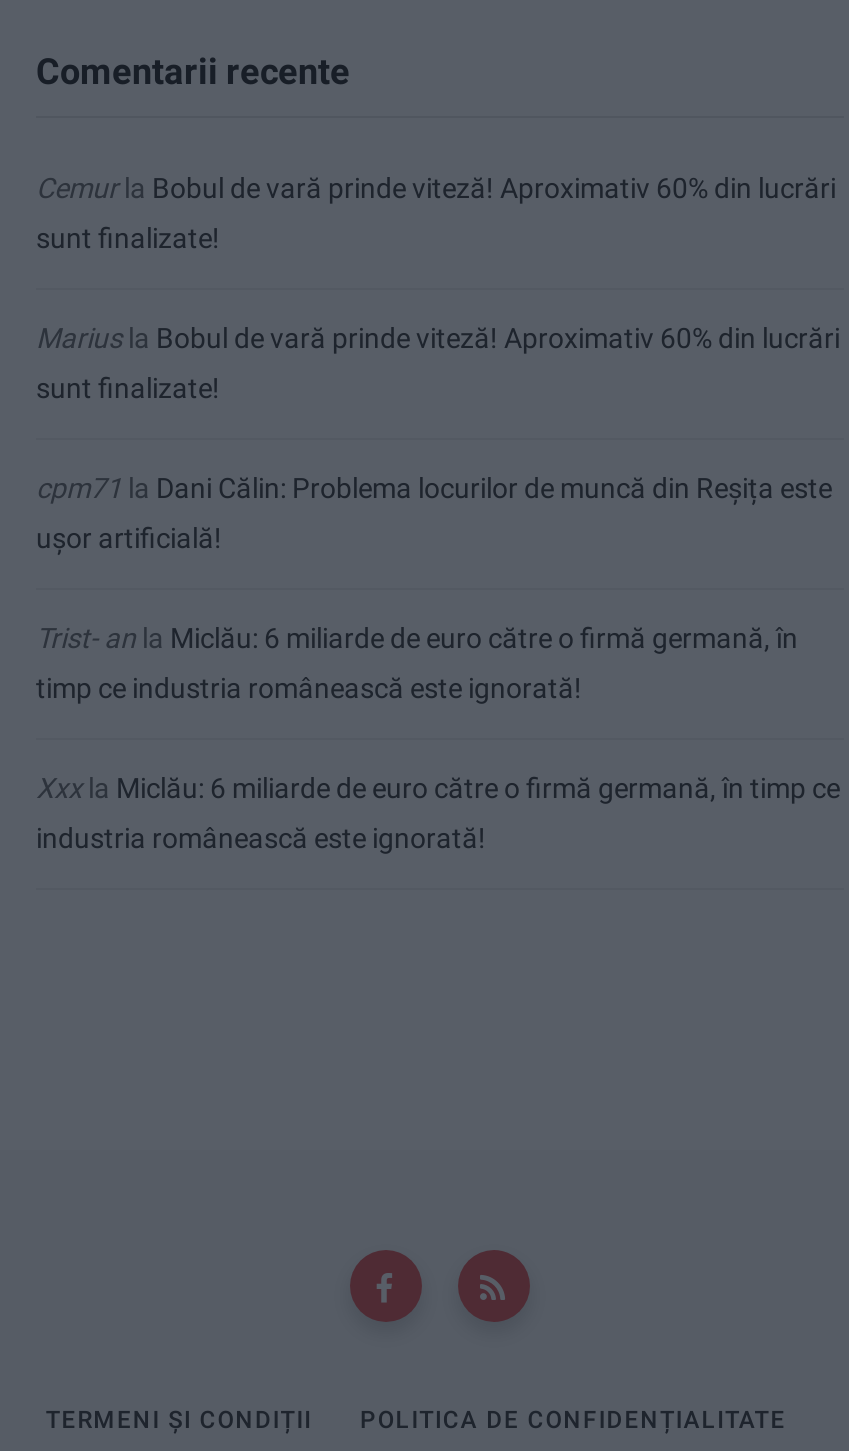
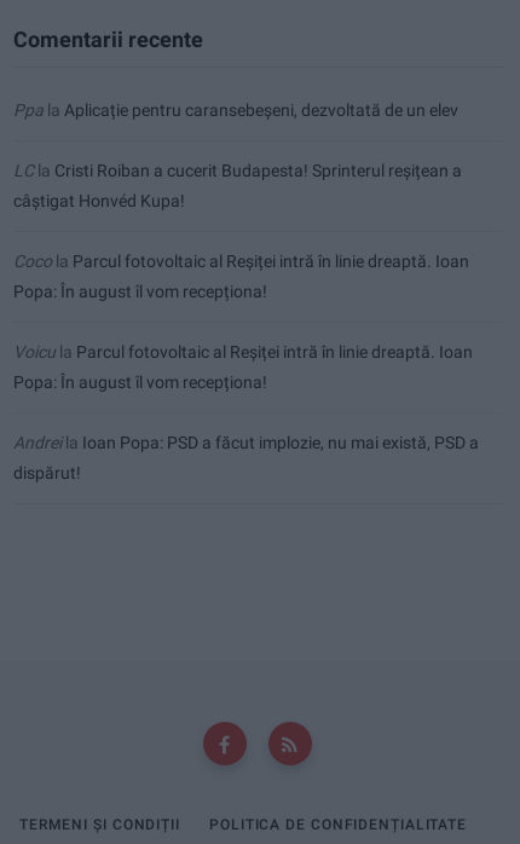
[36,173,840,855] Cemurla Bobul de vară prinde viteză! Aproximativ 60% din lucrări | sunt finalizate! | Marius la Bobul de vară prinde viteză! Aproximativ 60% din lucrări | sunt finalizate! | cpm71 la Dani Călin: Problema locurilor de muncă din Reșița este | ușor artificială! | Trist- an la Miclău: 6 miliarde de euro către o firmă germană, în | timp ce industria românească este ignorată! | Xxx la Miclău: 6 miliarde de euro către o firmă germană, în timp ce | industria românească este ignorată! -> [13,100,479,482] Ppa la Aplicație pentru caransebeşeni, dezvoltată de un elev | LC la Cristi Roiban a cucerit Budapesta! Sprinterul reșițean a | câștigat Honvéd Kupa! | Coco la Parcul fotovoltaic al Reșiței intră în linie dreaptă. Ioan | Popa: În august îl vom recepționa! | Voicu la Parcul fotovoltaic al Reșiței intră în linie dreaptă. Ioan | Popa: În august îl vom recepționa! | Andreila Ioan Popa: PSD a făcut implozie, nu mai există, PSD a | dispărut!

